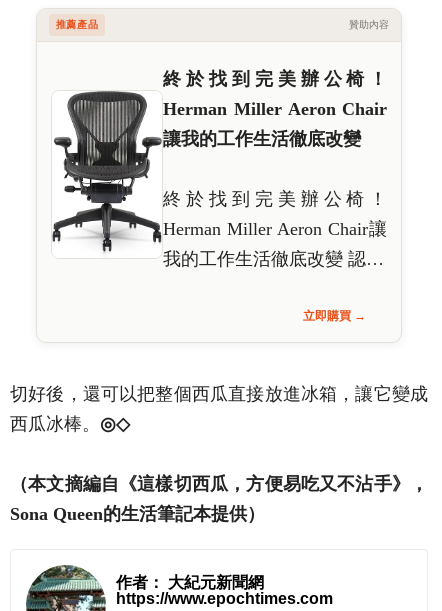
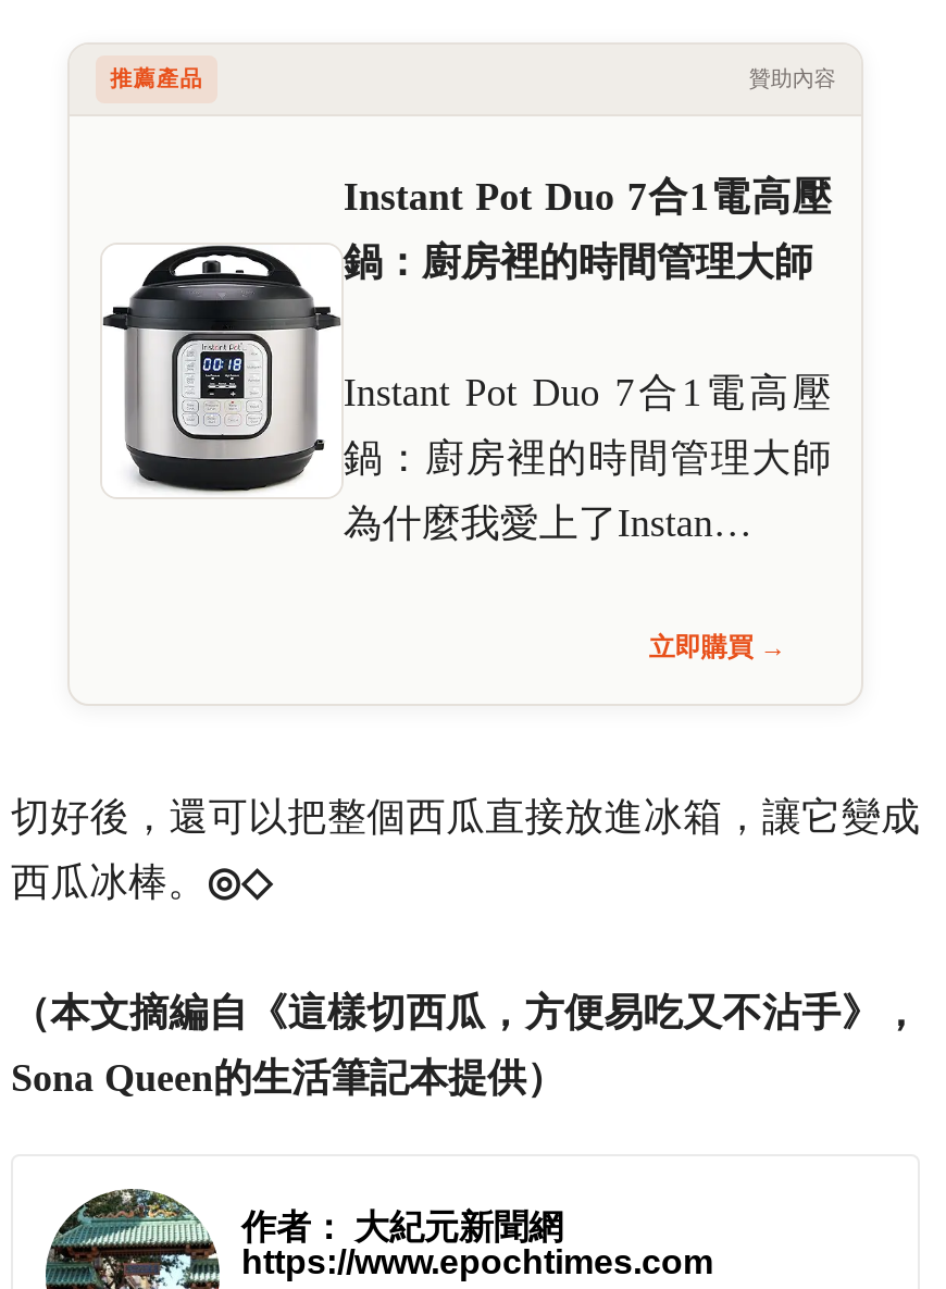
[51,69,387,269] [image] | 終於找到完美辦公椅！ | Herman Miller Aeron Chair | 讓我的工作生活徹底改變 | 終於找到完美辦公椅！ | Herman Miller Aeron Chair讓 | 我的工作生活徹底改變 認… -> [100,176,832,546] [image] | Instant Pot Duo 7合1電高壓 | 鍋：廚房裡的時間管理大師 | Instant Pot Duo 7合1電高壓 | 鍋：廚房裡的時間管理大師 | 為什麼我愛上了Instan…

